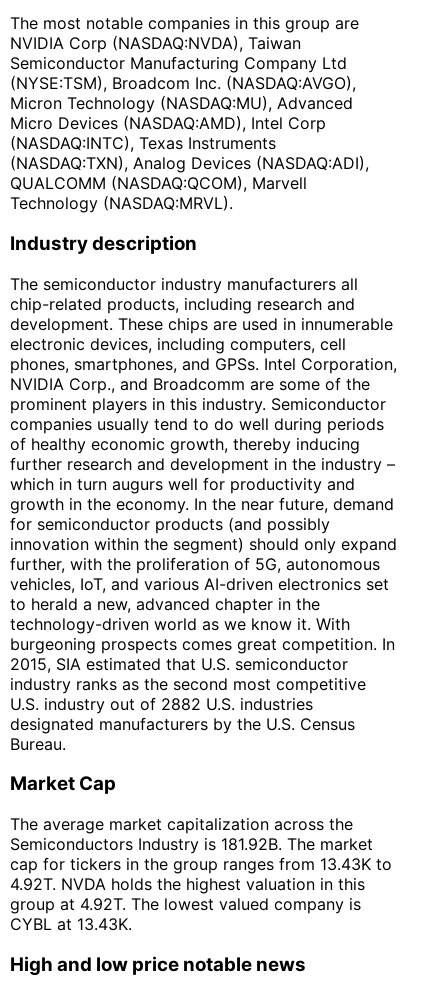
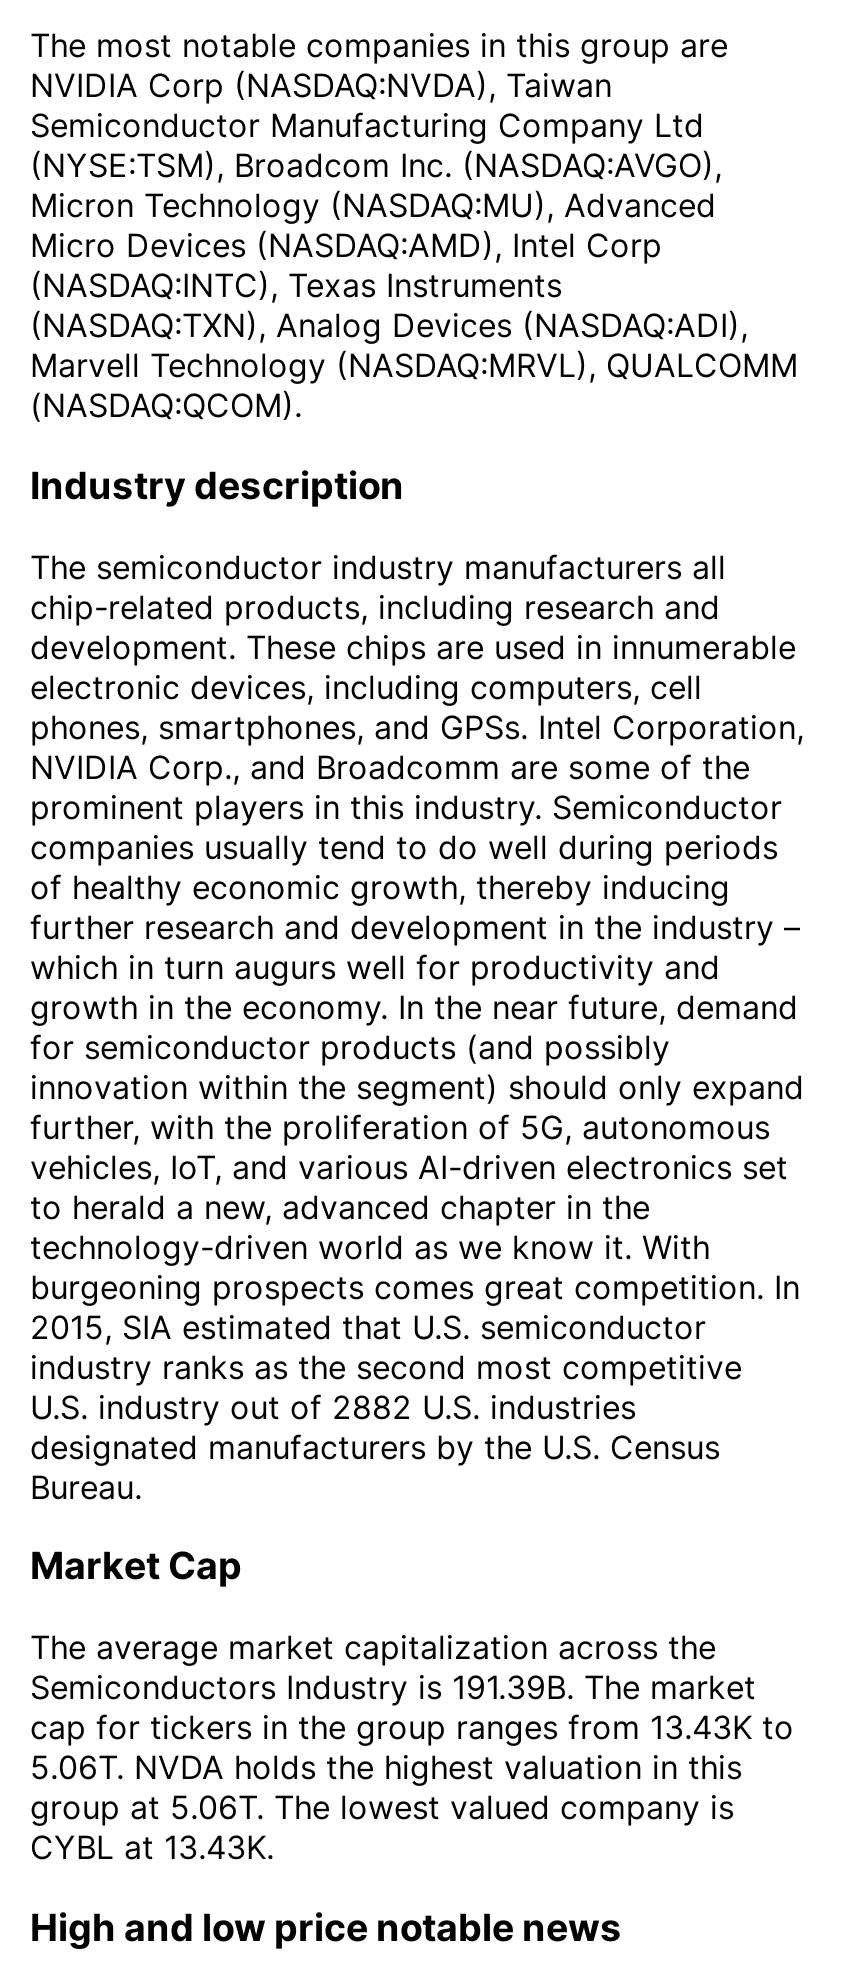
[10,173,307,213] QUALCOMM (NASDAQ:QCOM), Marvell | Technology (NASDAQ:MRVL). -> [30,345,798,425] Marvell Technology (NASDAQ:MRVL), QUALCOMM | (NASDAQ:QCOM).
[10,834,373,854] Semiconductors Industry is 181.92B. The market -> [30,1667,756,1707] Semiconductors Industry is 191.39B. The market
[10,874,365,894] 4.92T. NVDA holds the highest valuation in this -> [30,1747,742,1787] 5.06T. NVDA holds the highest valuation in this
[10,894,361,914] group at 4.92T. The lowest valued company is -> [30,1787,734,1827] group at 5.06T. The lowest valued company is

